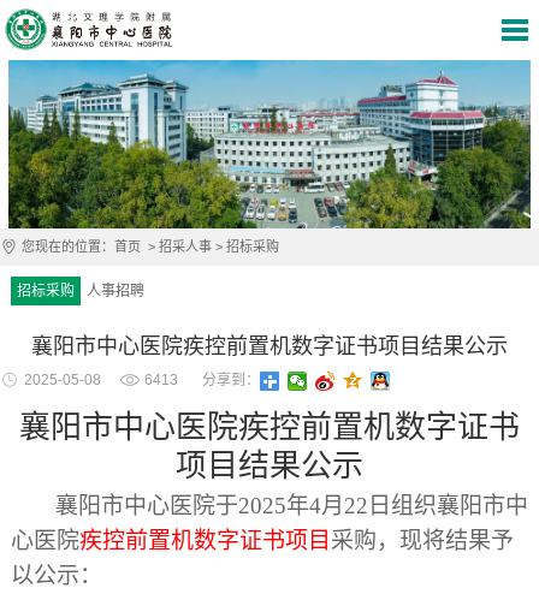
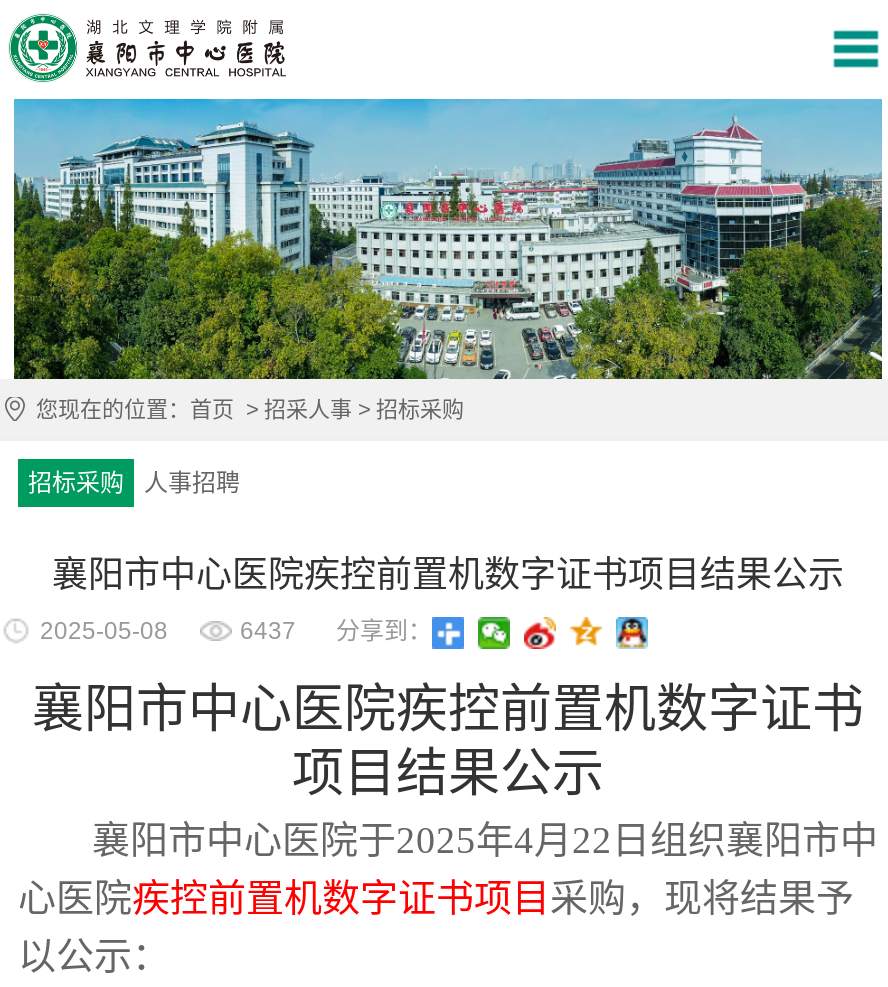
[144,371,260,388] 6413 分享到： -> [240,617,432,645] 6437 分享到：

